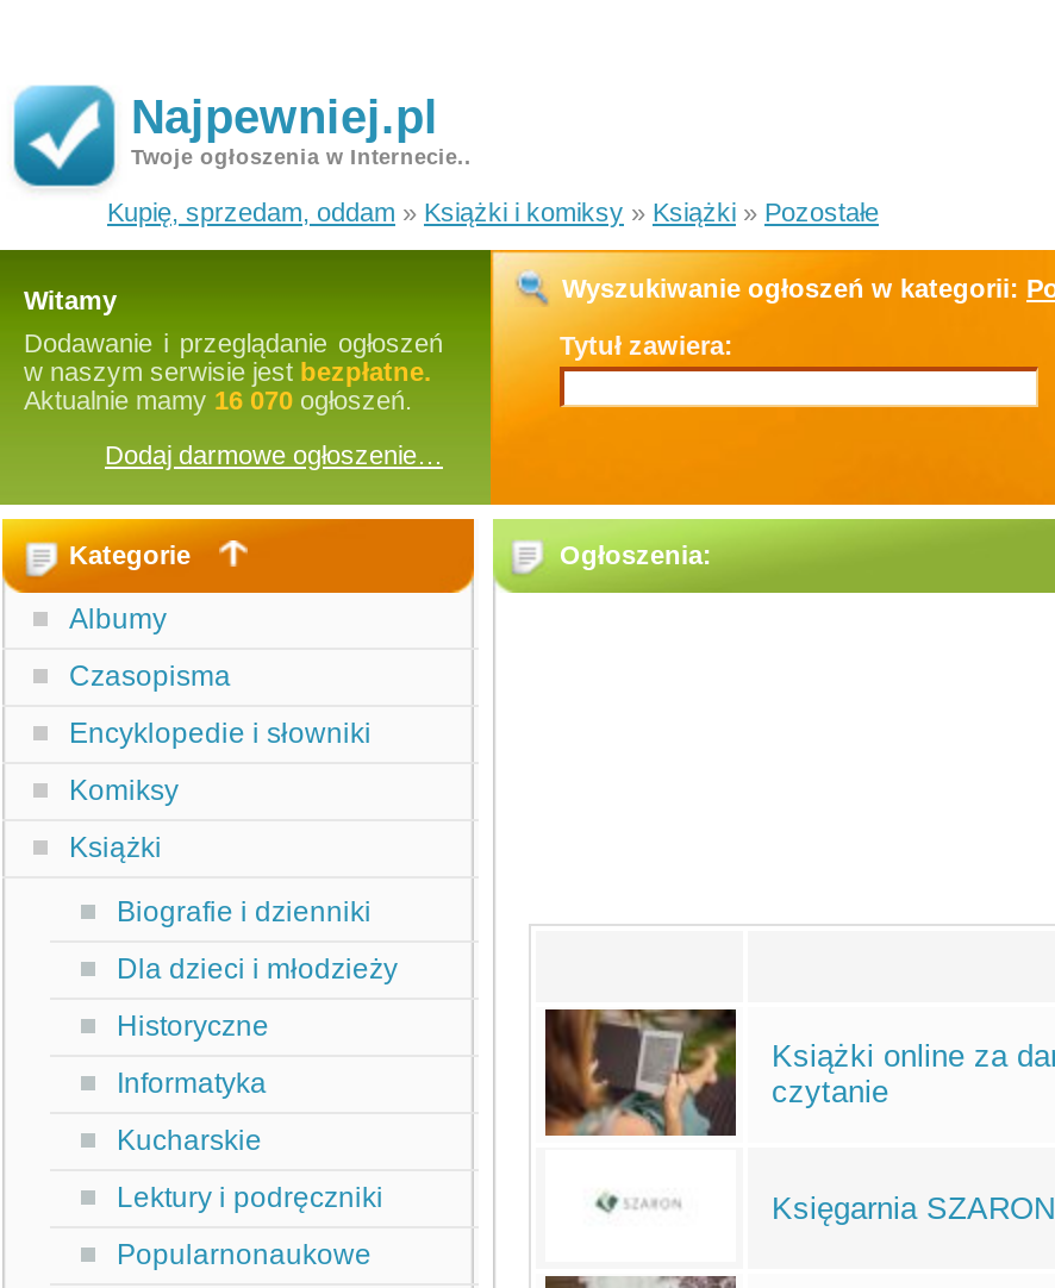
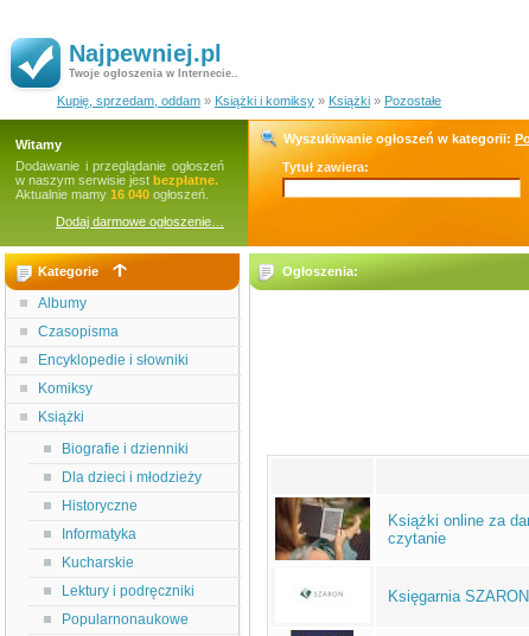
[24,384,412,413] Aktualnie mamy 16 070 ogłoszeń. -> [15,187,209,201] Aktualnie mamy 16 040 ogłoszeń.

